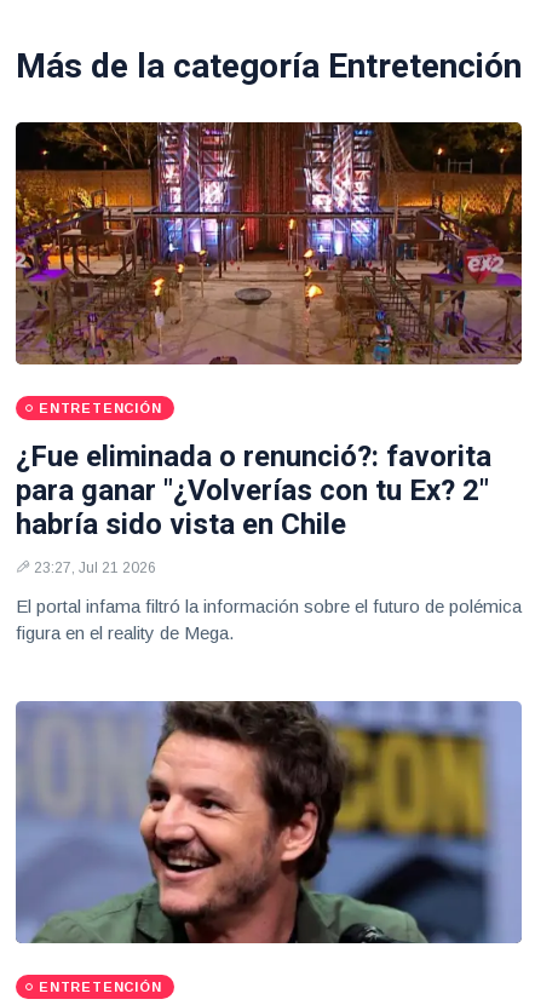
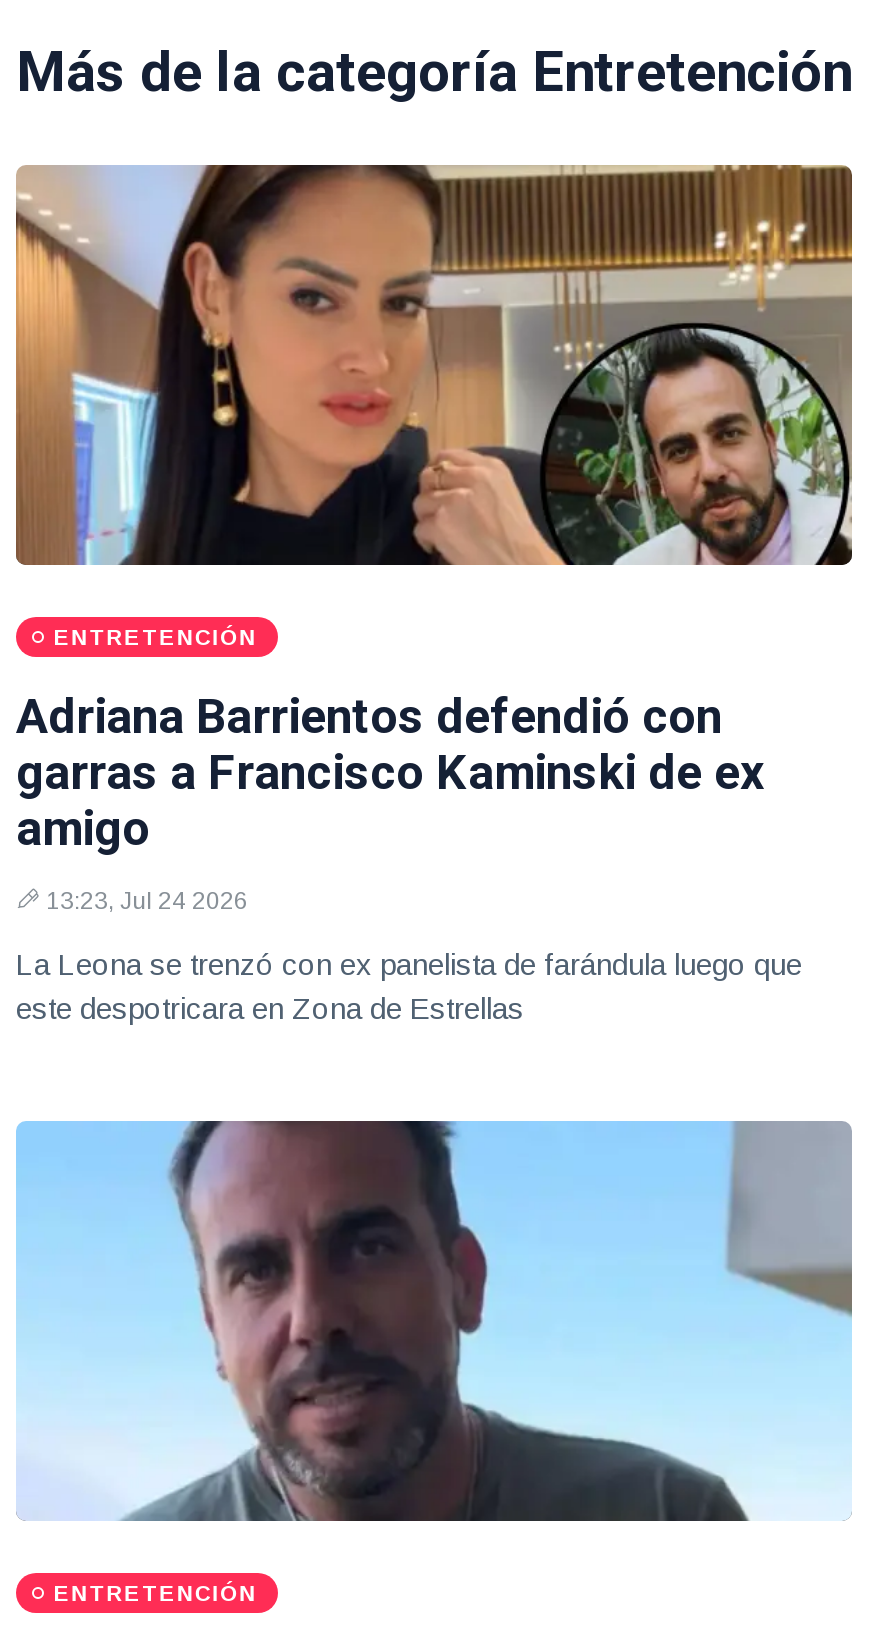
[15,121,523,366] [image] -> [14,163,854,567] [image]
[16,439,491,541] ¿Fue eliminada o renunció?: favorita | para ganar "¿Volverías con tu Ex? 2" | habría sido vista en Chile -> [16,689,764,857] Adriana Barrientos defendió con | garras a Francisco Kaminski de ex | amigo
[34,559,156,576] 23:27, Jul 21 2026 -> [46,887,248,915] 13:23, Jul 24 2026
[16,595,522,643] El portal infama filtró la información sobre el futuro de polémica | figura en el reality de Mega. -> [16,947,802,1025] La Leona se trenzó con ex panelista de farándula luego que | este despotricara en Zona de Estrellas
[15,700,522,944] [image] -> [16,1119,854,1523] [image]

